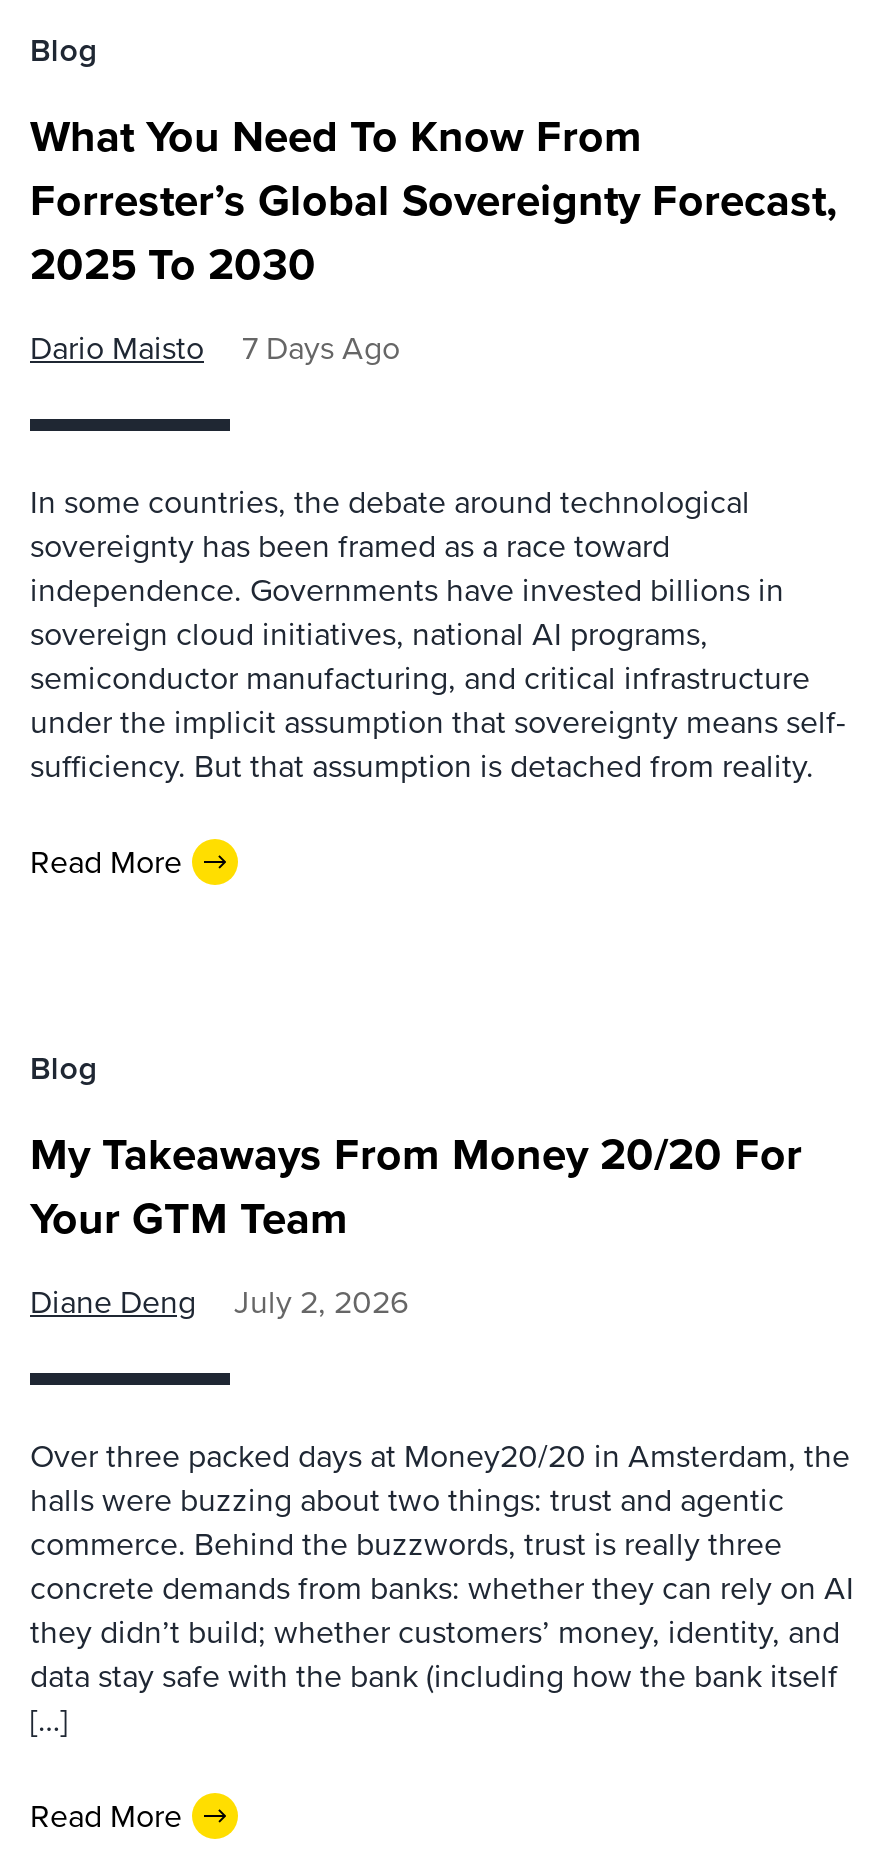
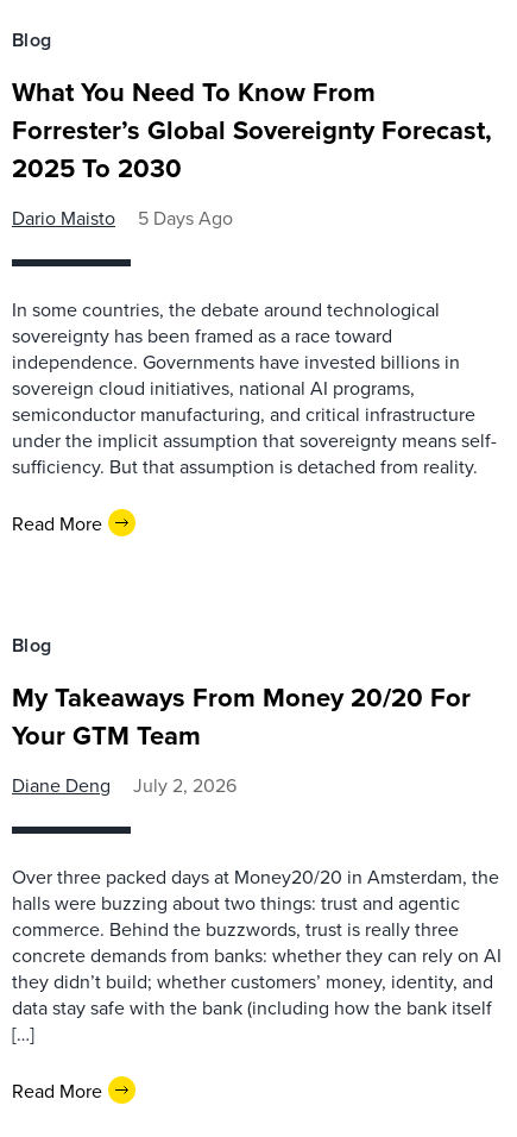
[30,325,400,371] Dario Maisto 7 Days Ago -> [12,205,233,231] Dario Maisto 5 Days Ago

